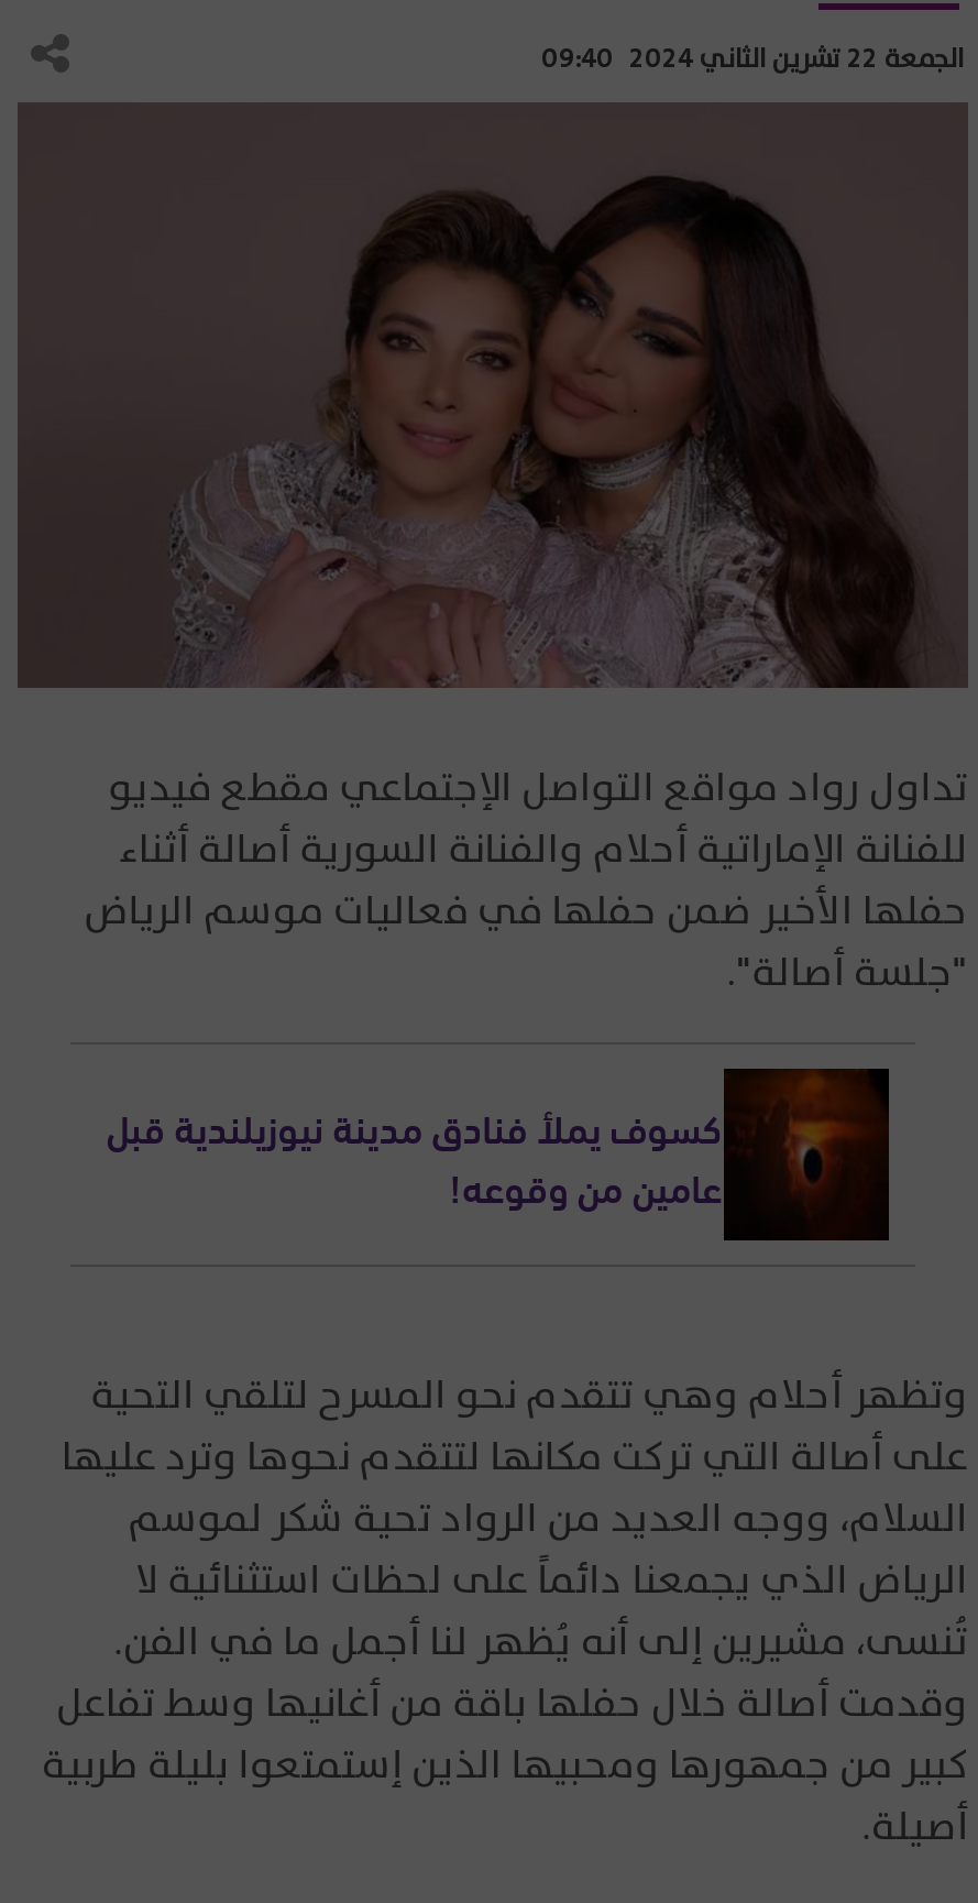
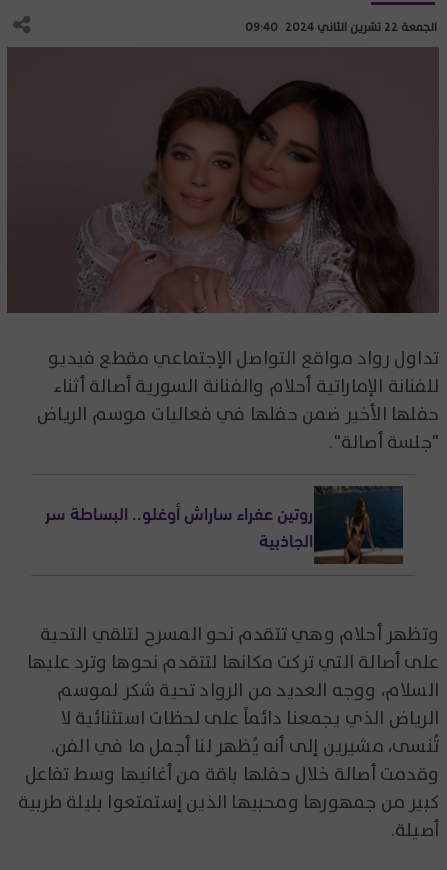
[106,1067,891,1243] [image] | كسوف يملأ فنادق مدينة نيوزيلندية قبل | عامين من وقوعه! -> [45,485,404,565] [image] | روتين عفراء ساراش أوغلو.. البساطة سر | الجاذبية

